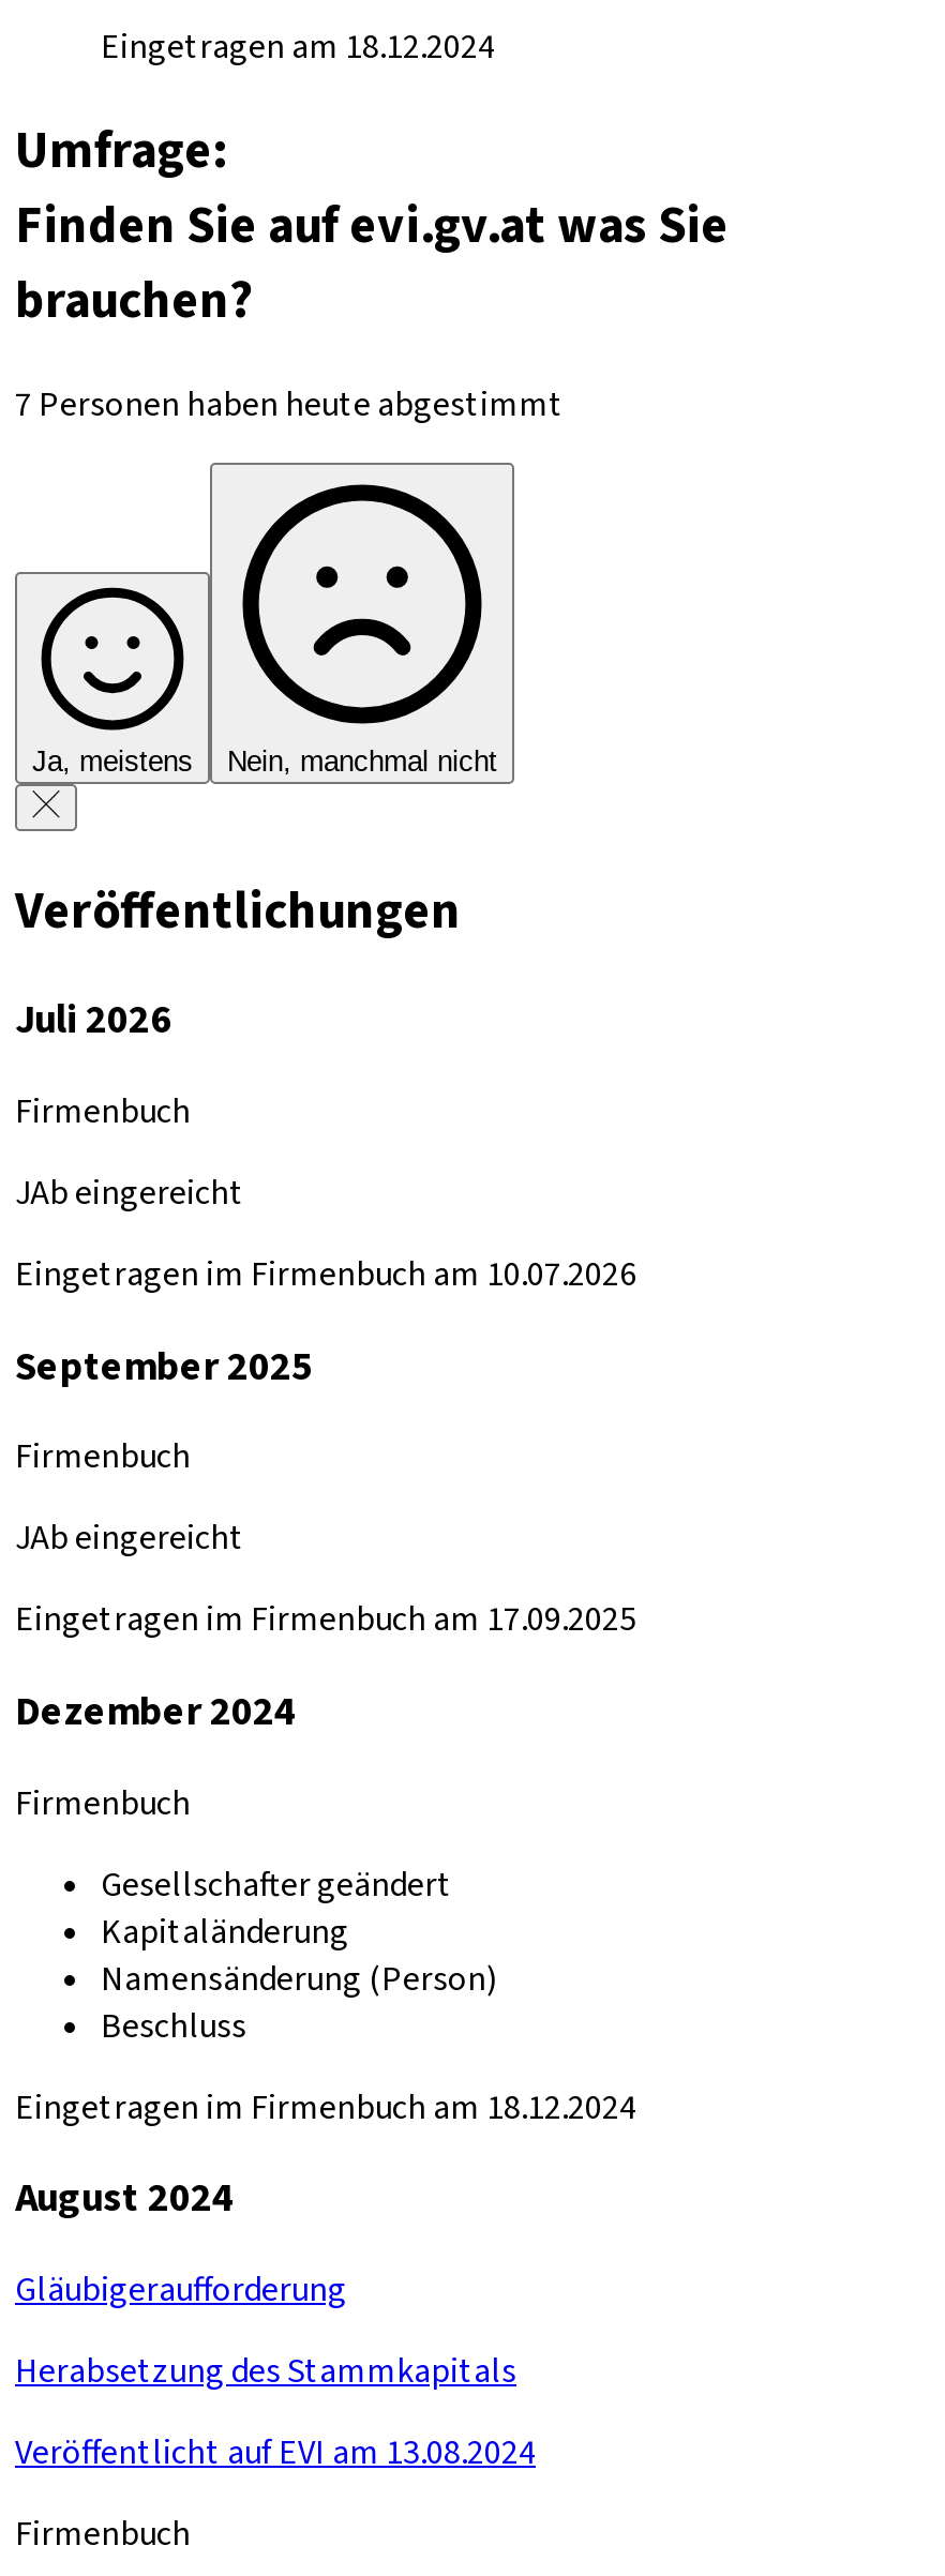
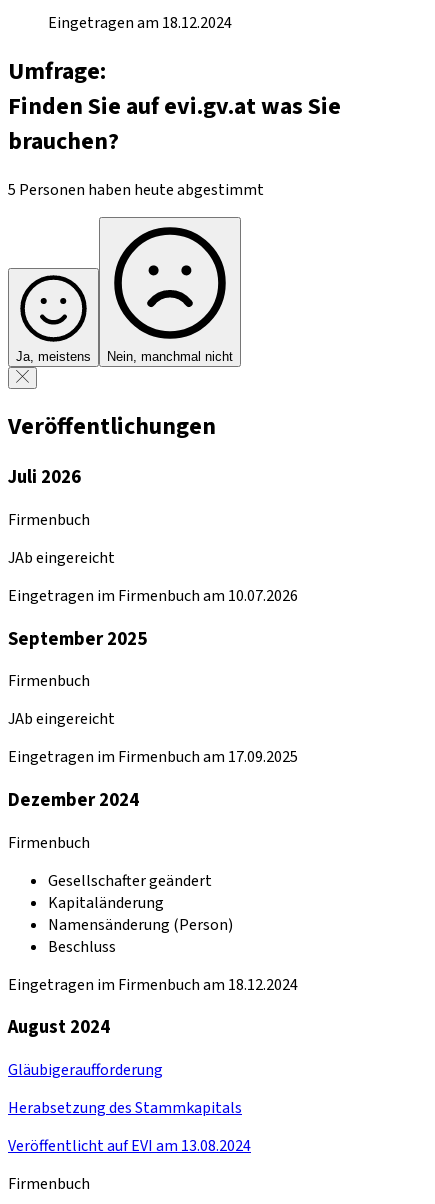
[15,381,564,428] 7 Personen haben heute abgestimmt -> [8,179,264,201] 5 Personen haben heute abgestimmt

